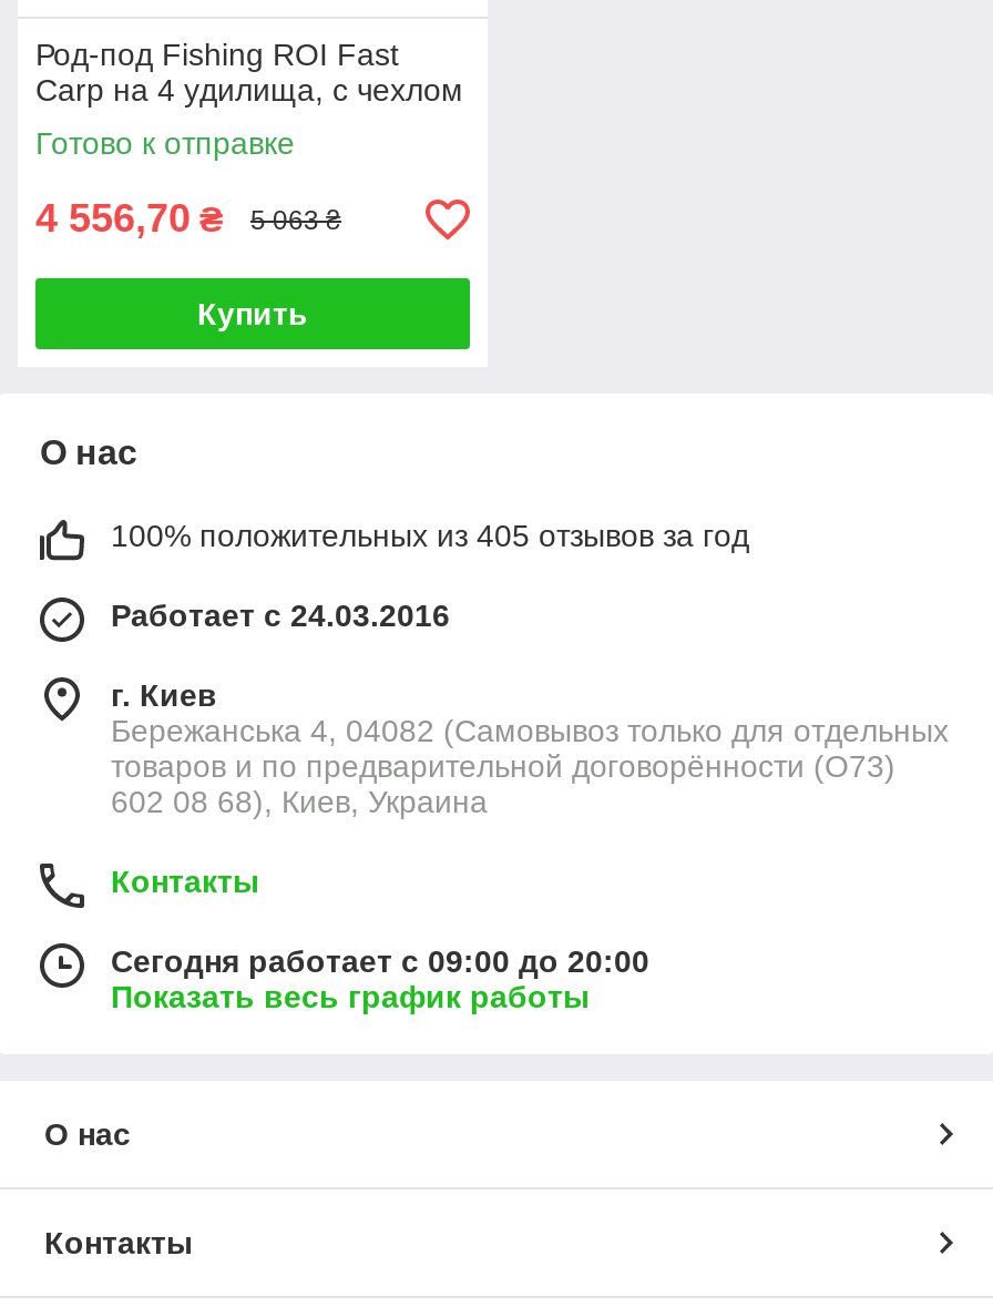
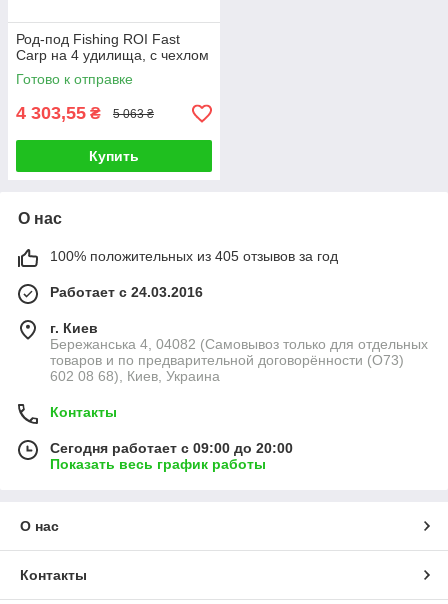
[35,197,224,242] 4 556,70 ₴ -> [16,103,101,123] 4 303,55 ₴

